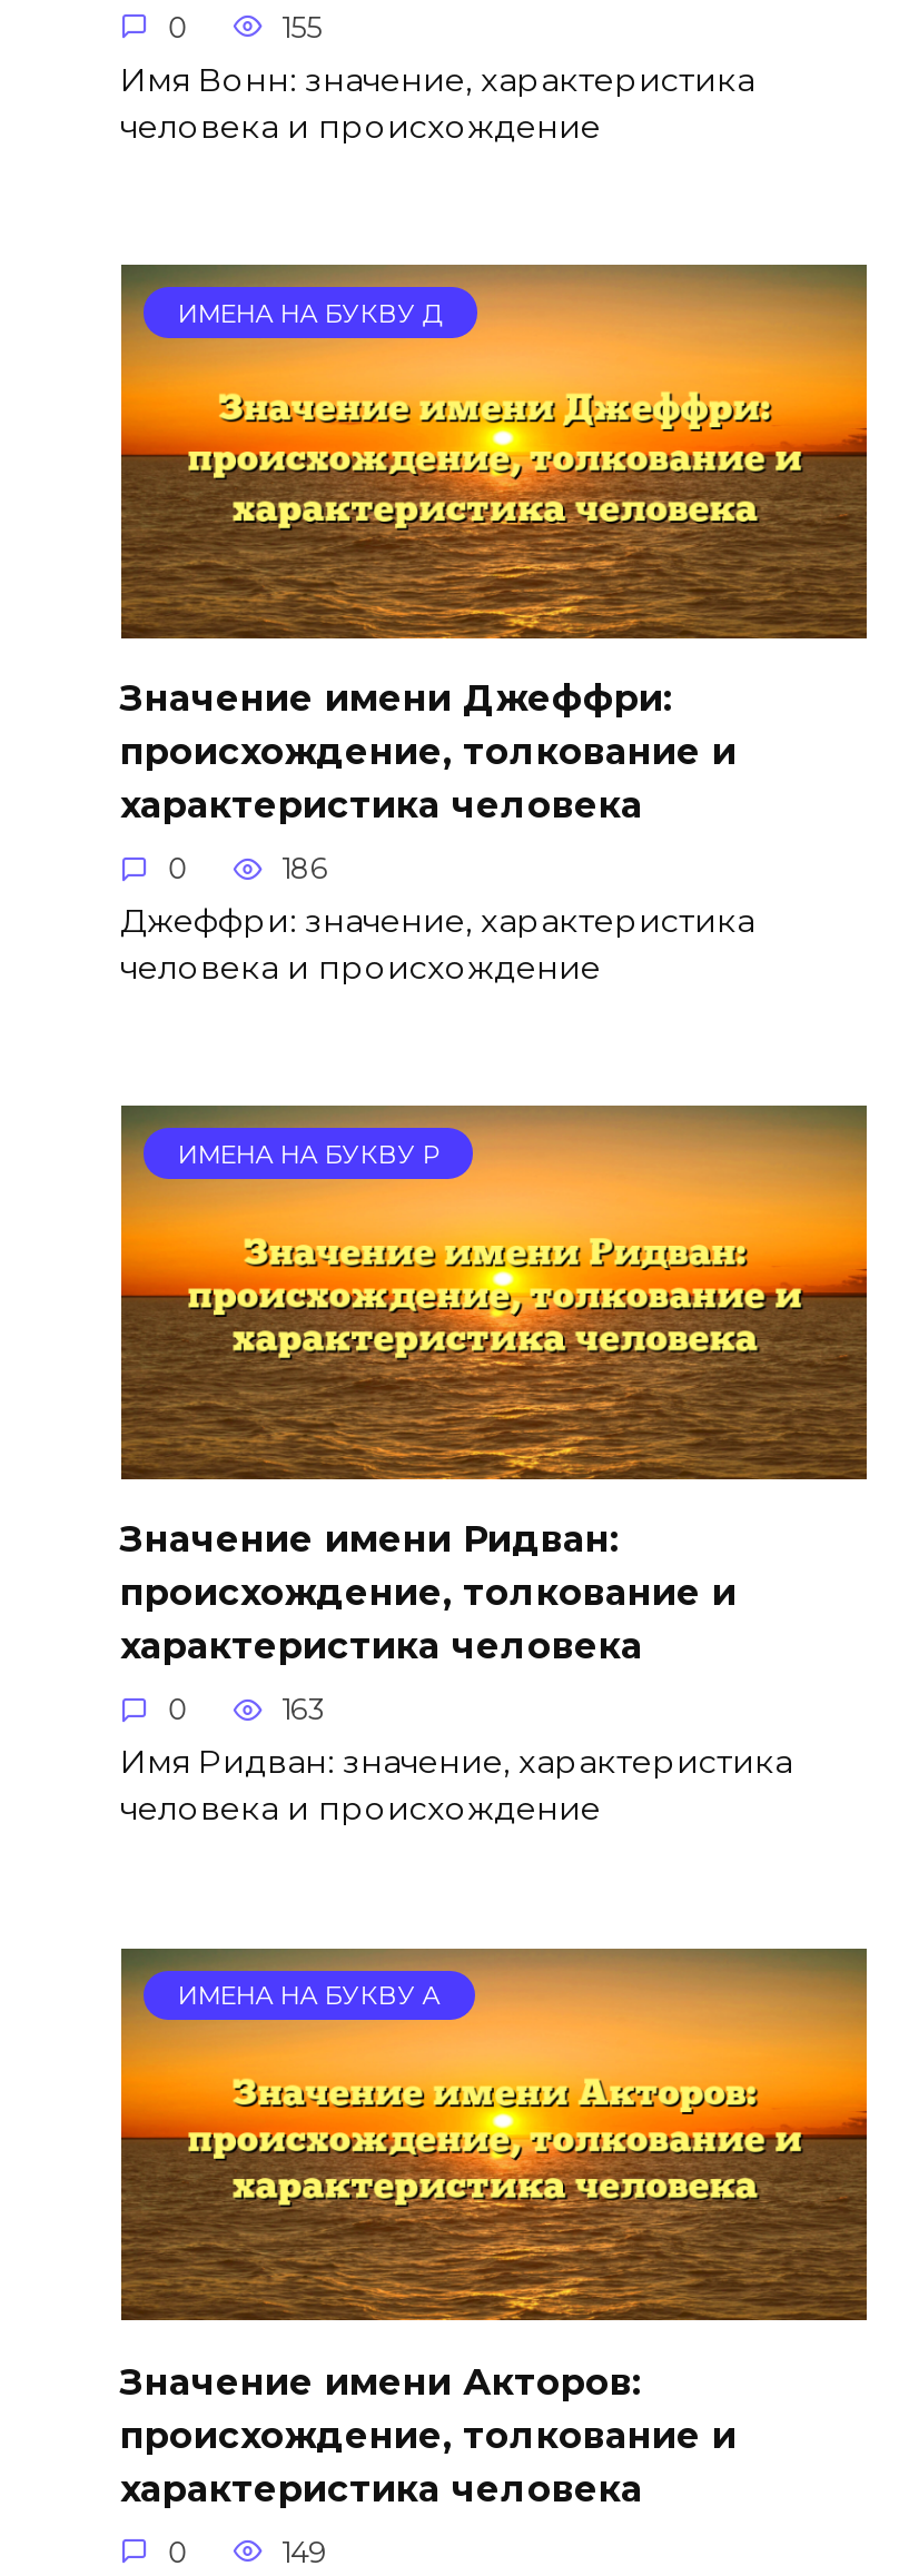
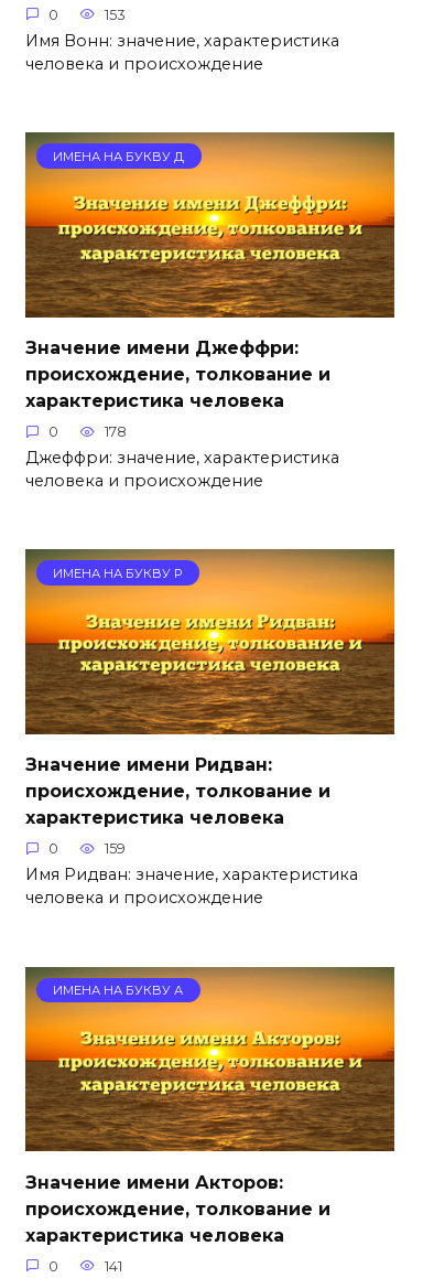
[281,11,322,44] 155 -> [105,7,126,23] 153
[281,852,328,886] 186 -> [105,424,127,440] 178
[281,1694,326,1727] 163 -> [105,841,126,857] 159
[281,2535,326,2568] 149 -> [105,1258,122,1274] 141

